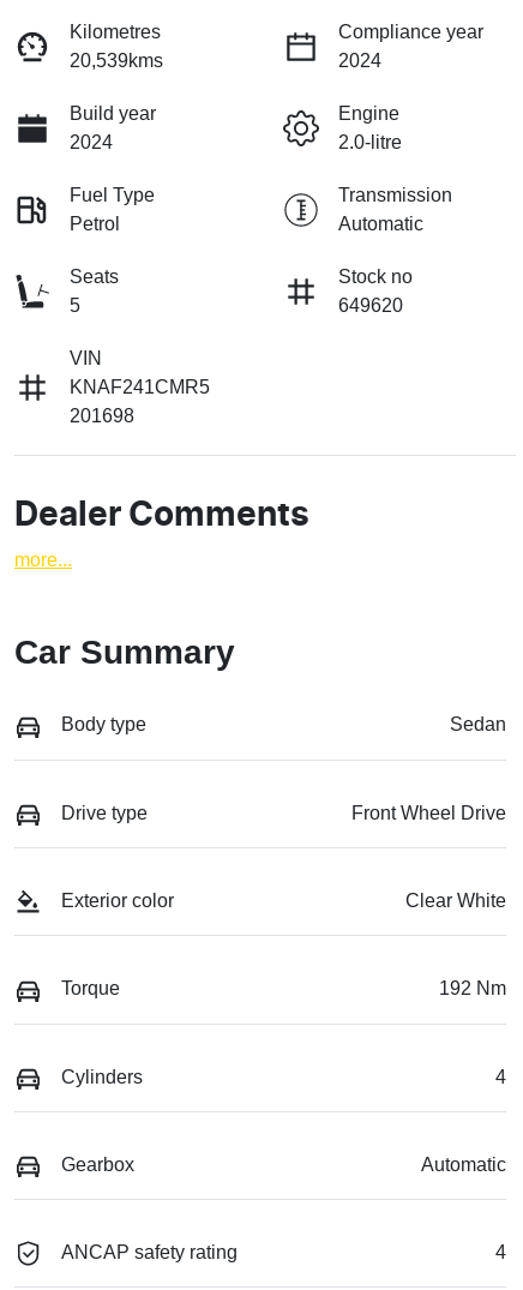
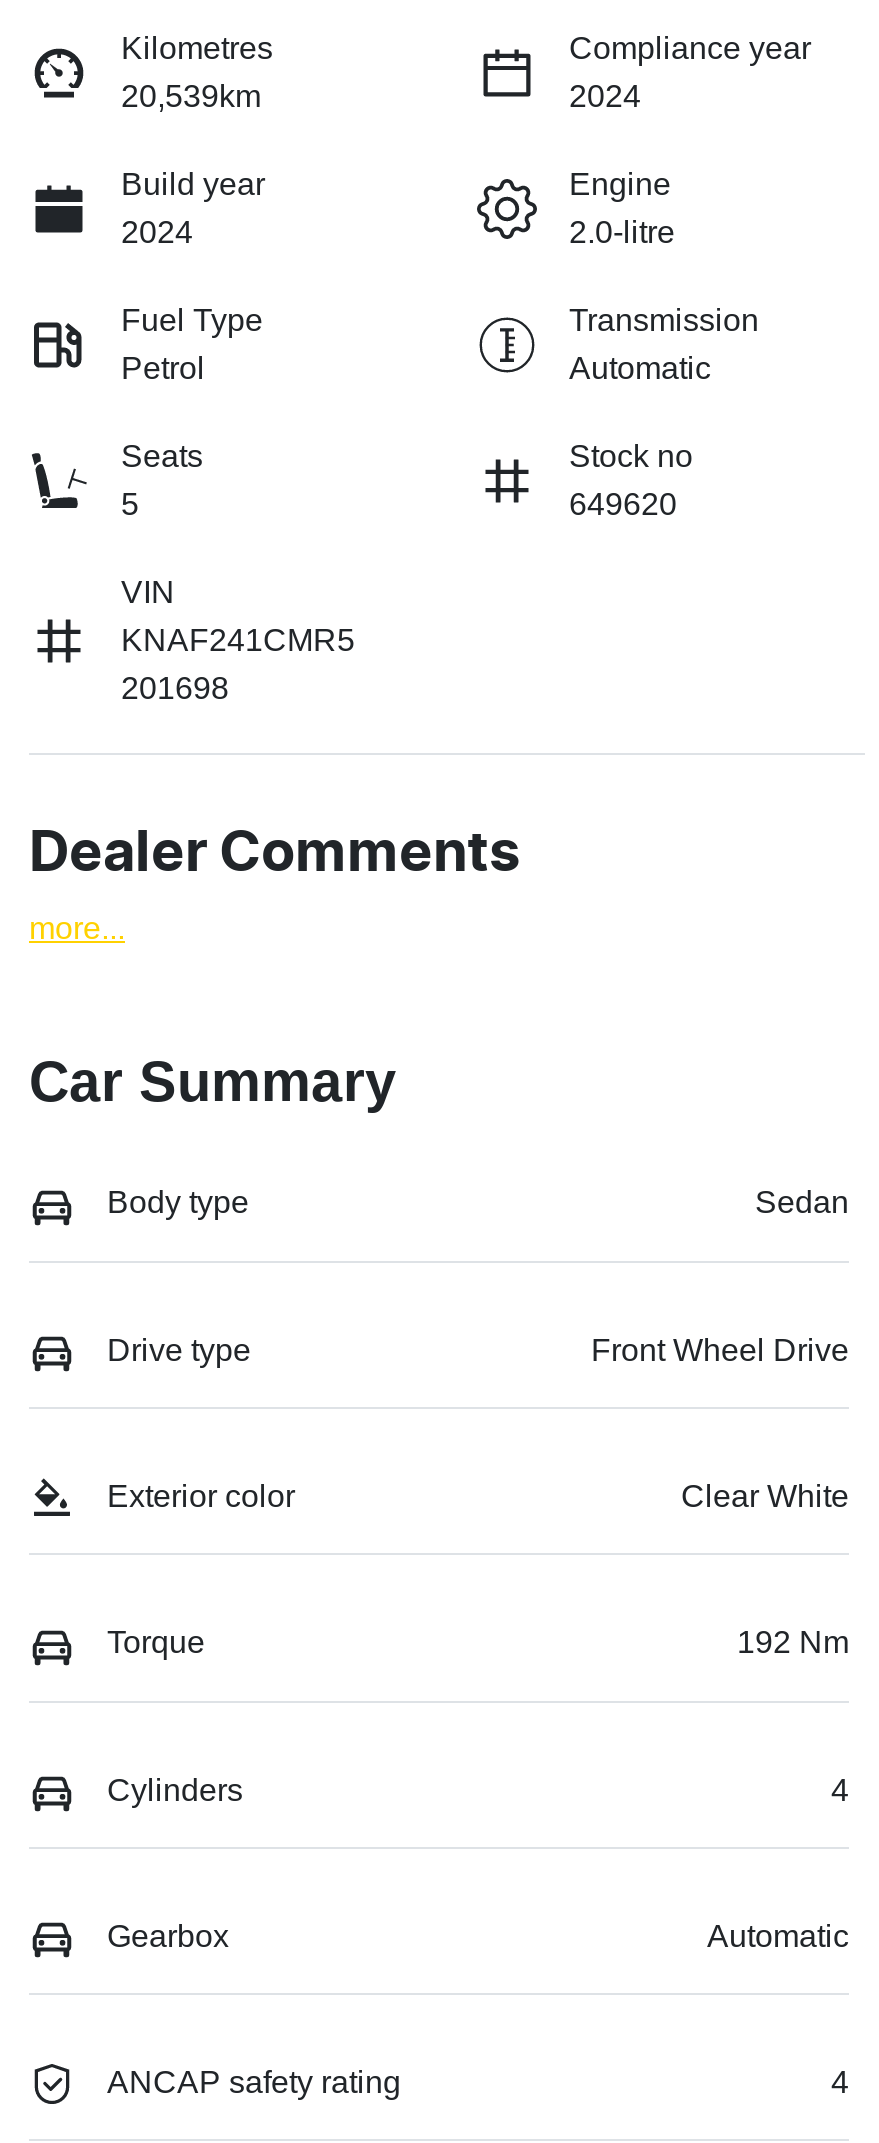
[70,51,163,71] 20,539kms -> [121,80,261,114] 20,539km

